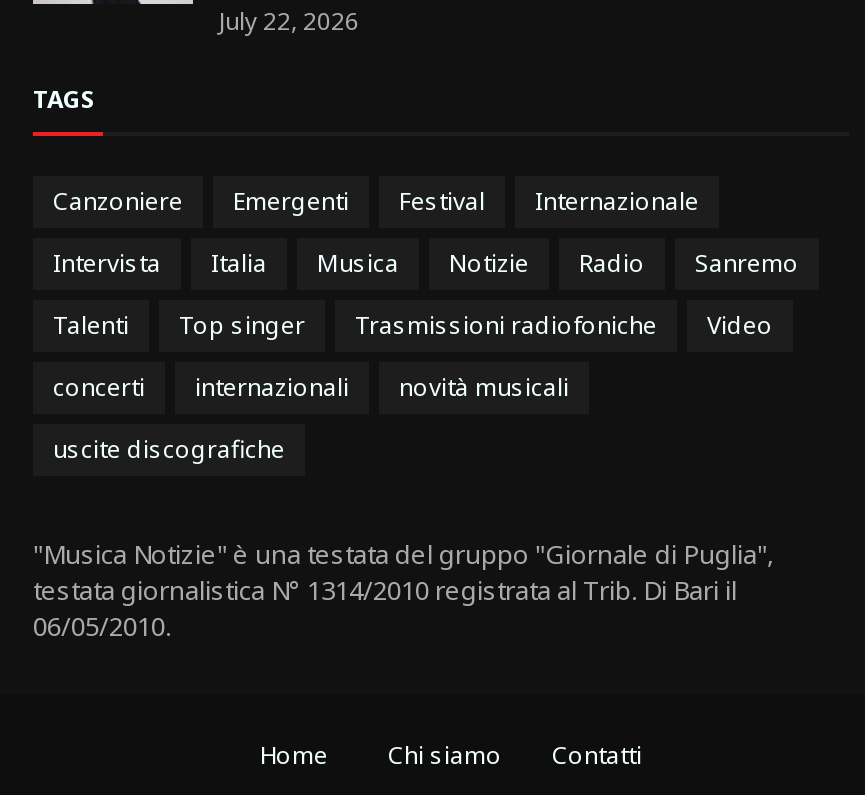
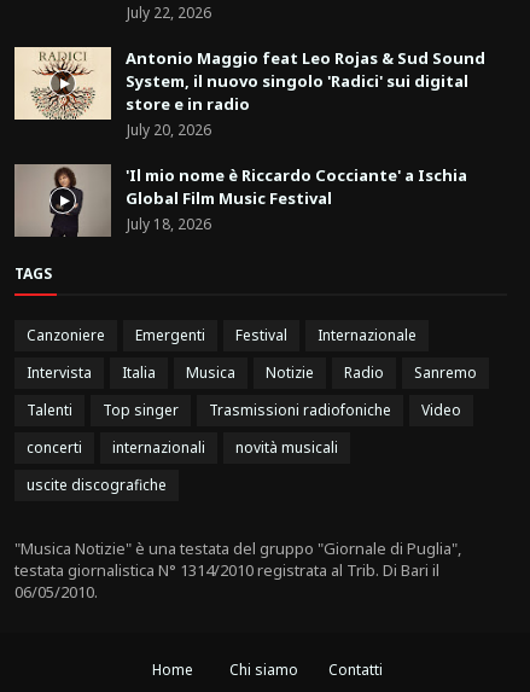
none -> [13,163,110,238] [image]
none -> [14,46,485,235] [image] | Antonio Maggio feat Leo Rojas & Sud Sound | System, il nuovo singolo 'Radici' sui digital | store e in radio | July 20, 2026 | 'Il mio nome è Riccardo Cocciante' a Ischia | Global Film Music Festival | July 18, 2026

